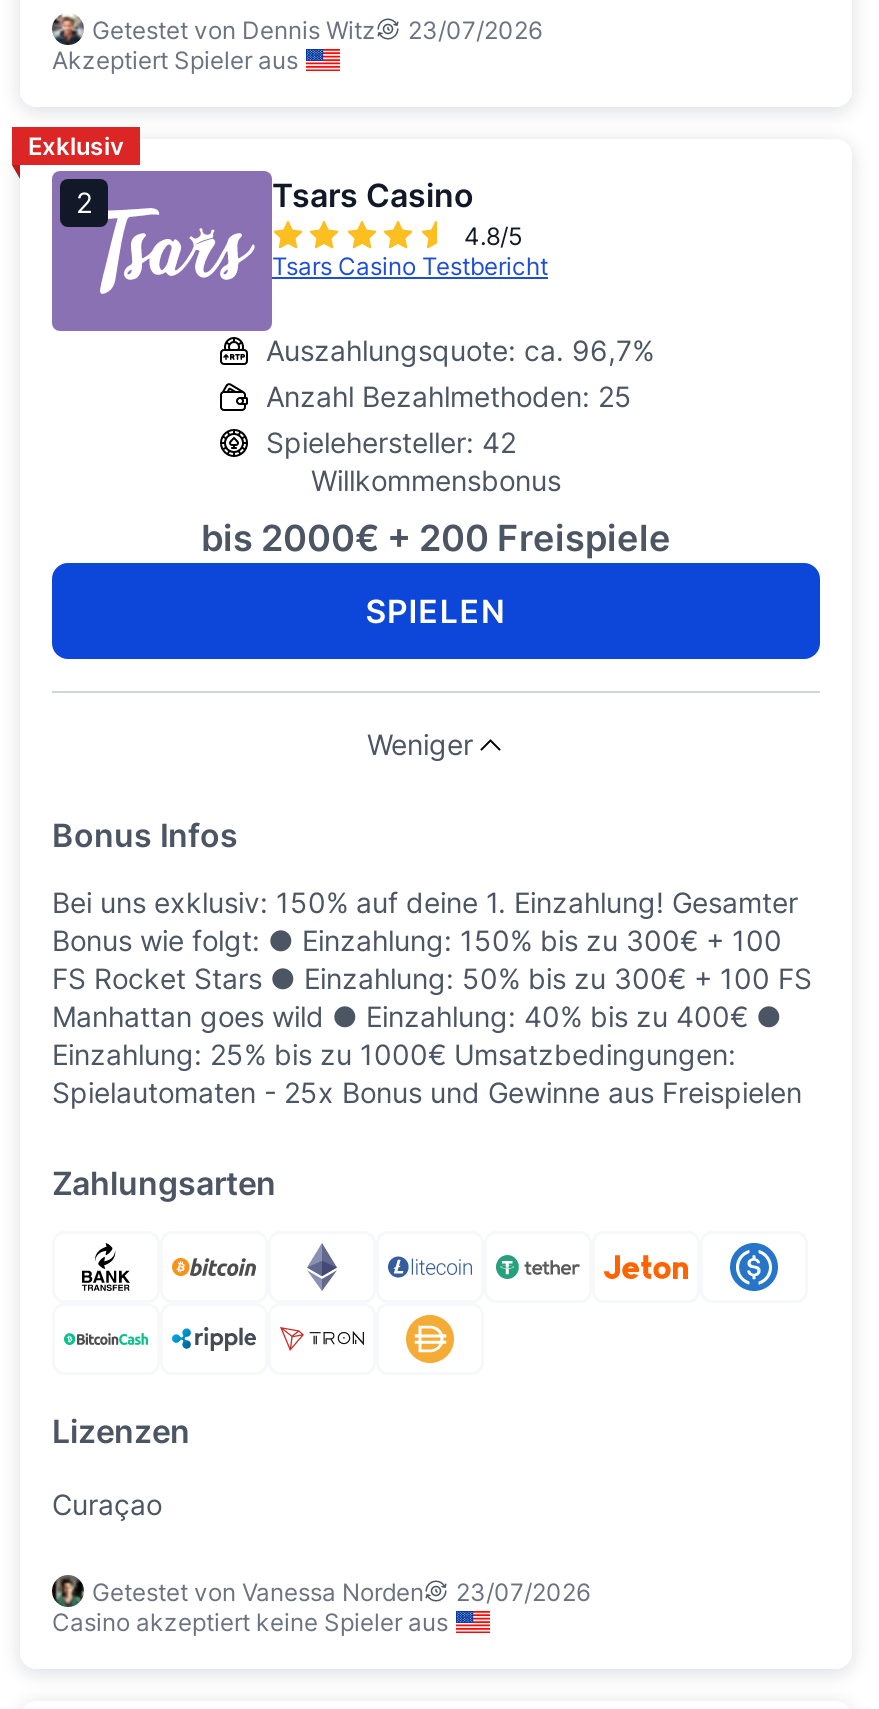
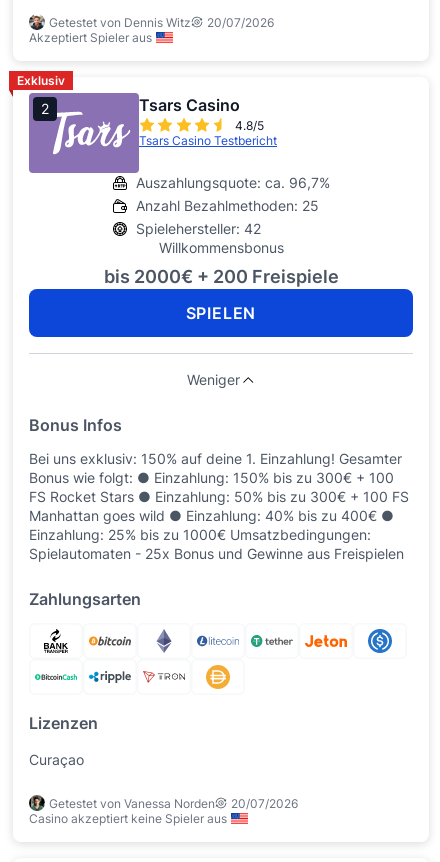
[92,14,542,44] Getestet von Dennis Witz 23/07/2026 -> [49,14,274,29] Getestet von Dennis Witz 20/07/2026
[92,1576,590,1606] Getestet von Vanessa Norden 23/07/2026 -> [49,795,298,810] Getestet von Vanessa Norden 20/07/2026

